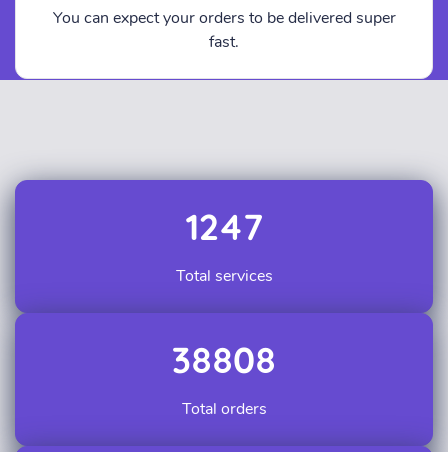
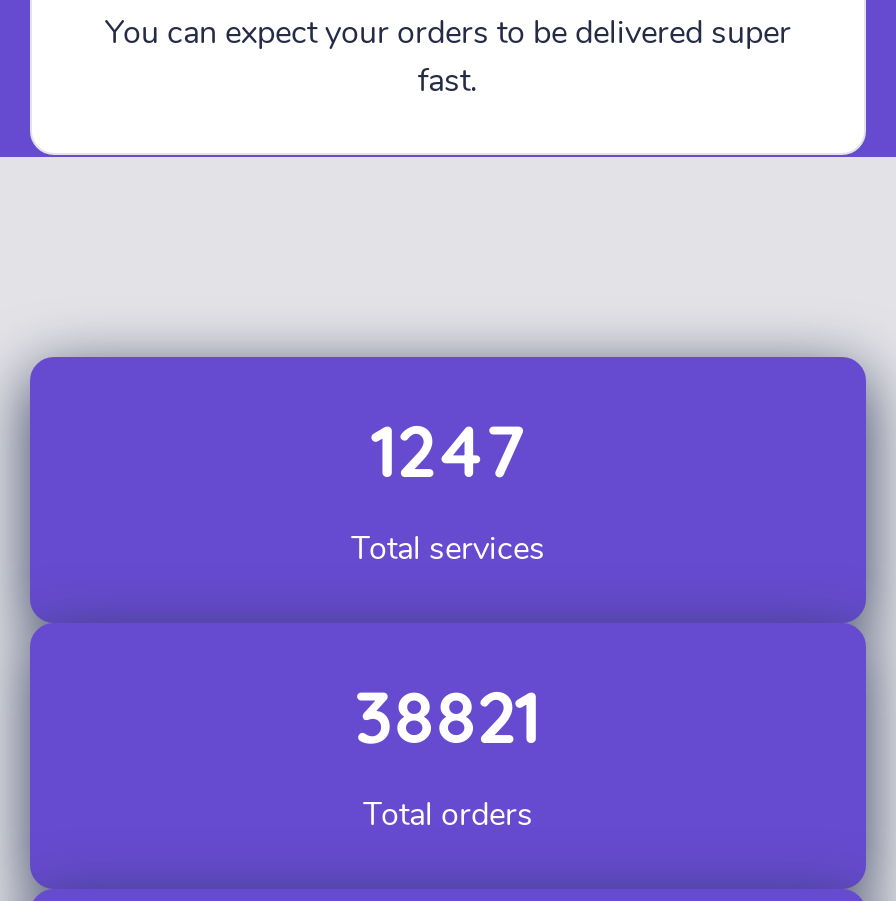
[172,337,276,382] 38808 -> [355,671,541,761] 38821

